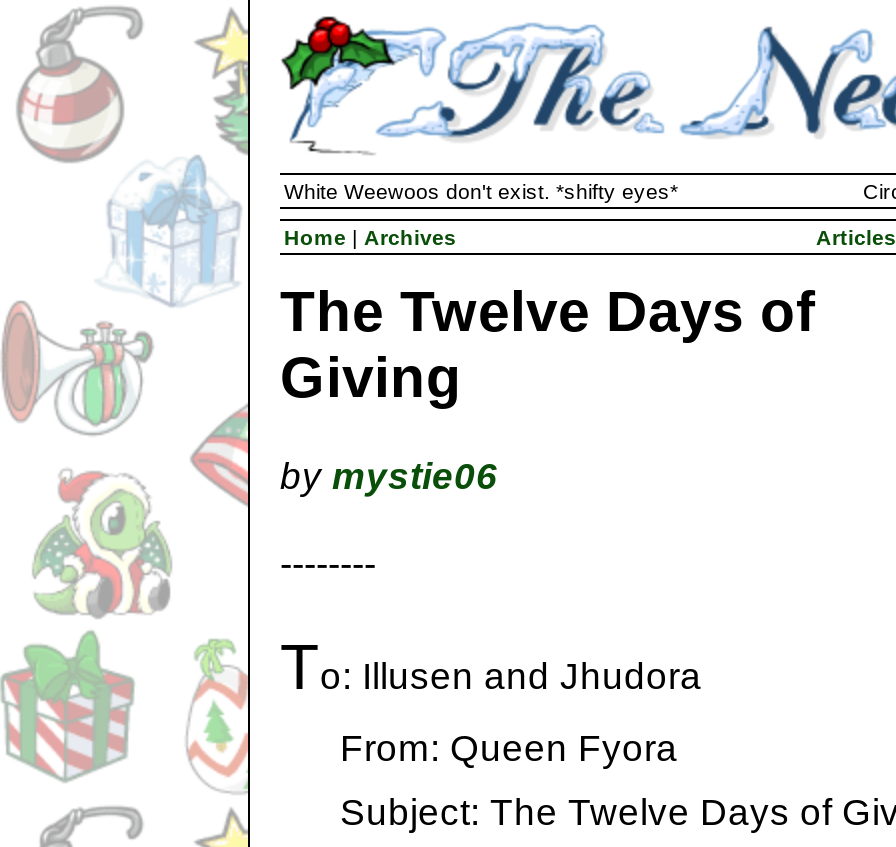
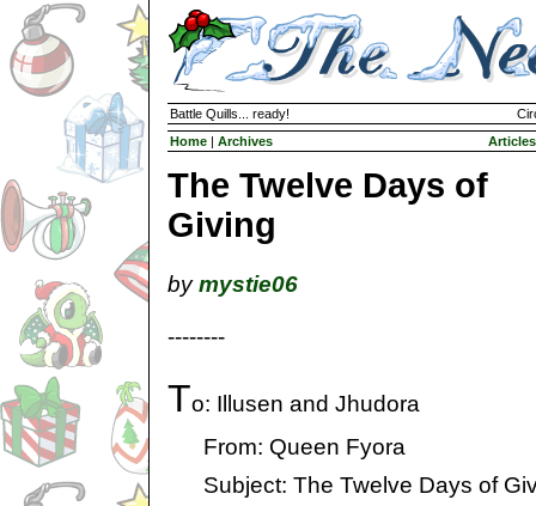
[284,179,678,203] White Weewoos don't exist. *shifty eyes* -> [170,106,290,121] Battle Quills... ready!

